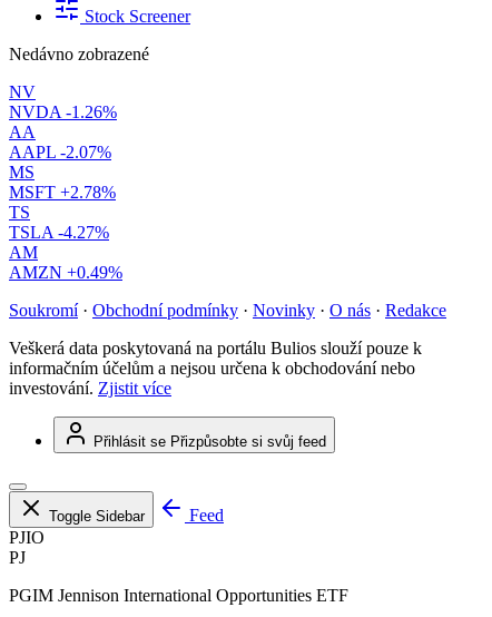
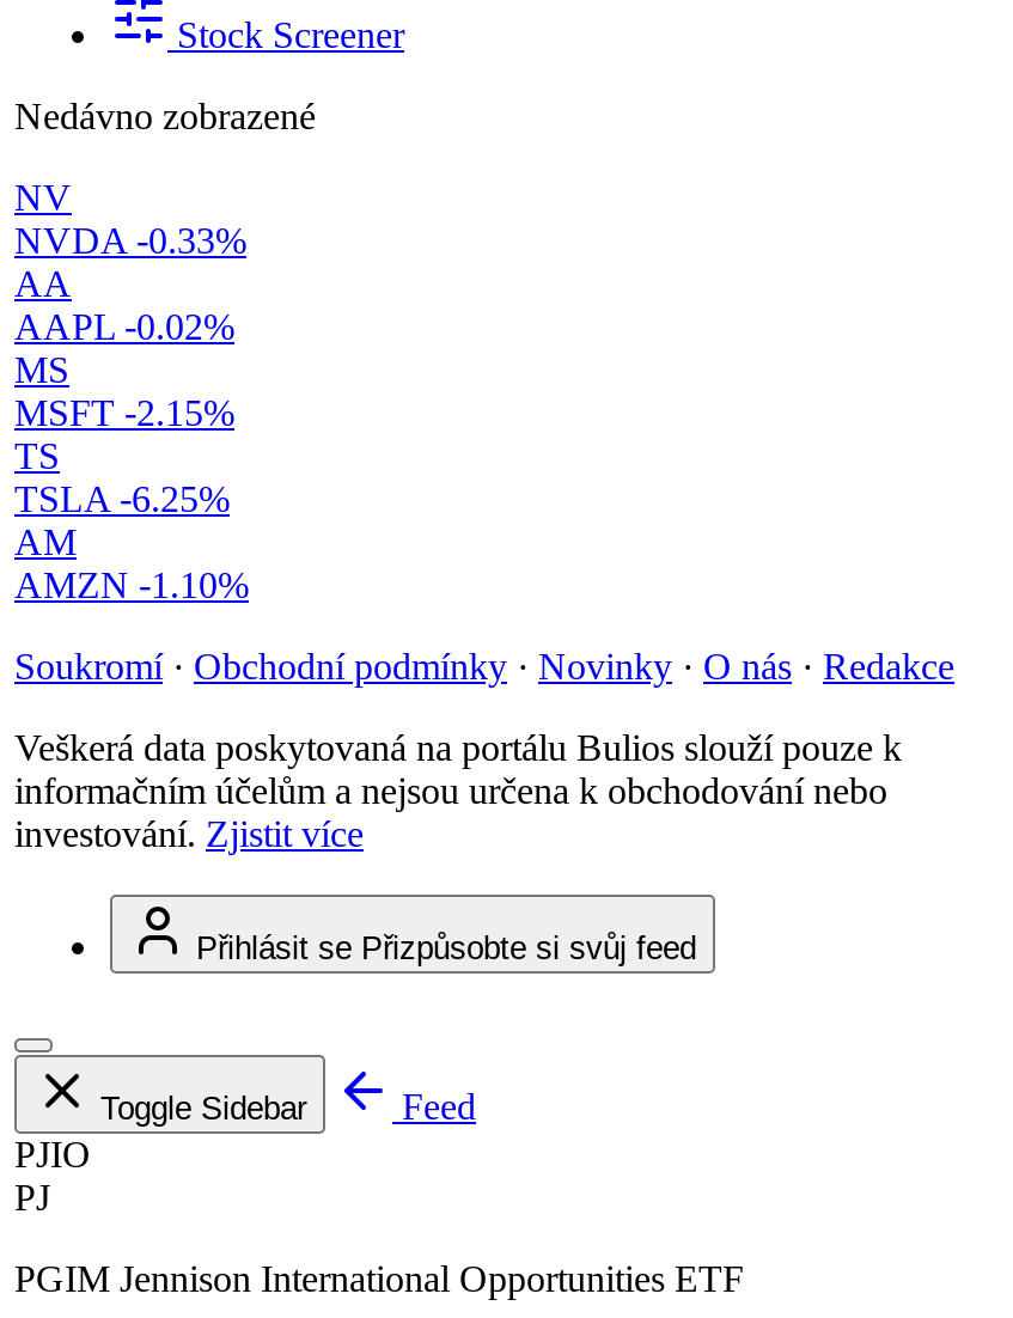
[9,103,117,122] NVDA -1.26% -> [14,220,246,261] NVDA -0.33%
[9,143,111,162] AAPL -2.07% -> [14,306,234,347] AAPL -0.02%
[9,183,116,202] MSFT +2.78% -> [14,393,234,433] MSFT -2.15%
[9,223,109,242] TSLA -4.27% -> [14,479,230,519] TSLA -6.25%
[9,263,122,282] AMZN +0.49% -> [14,565,249,605] AMZN -1.10%

